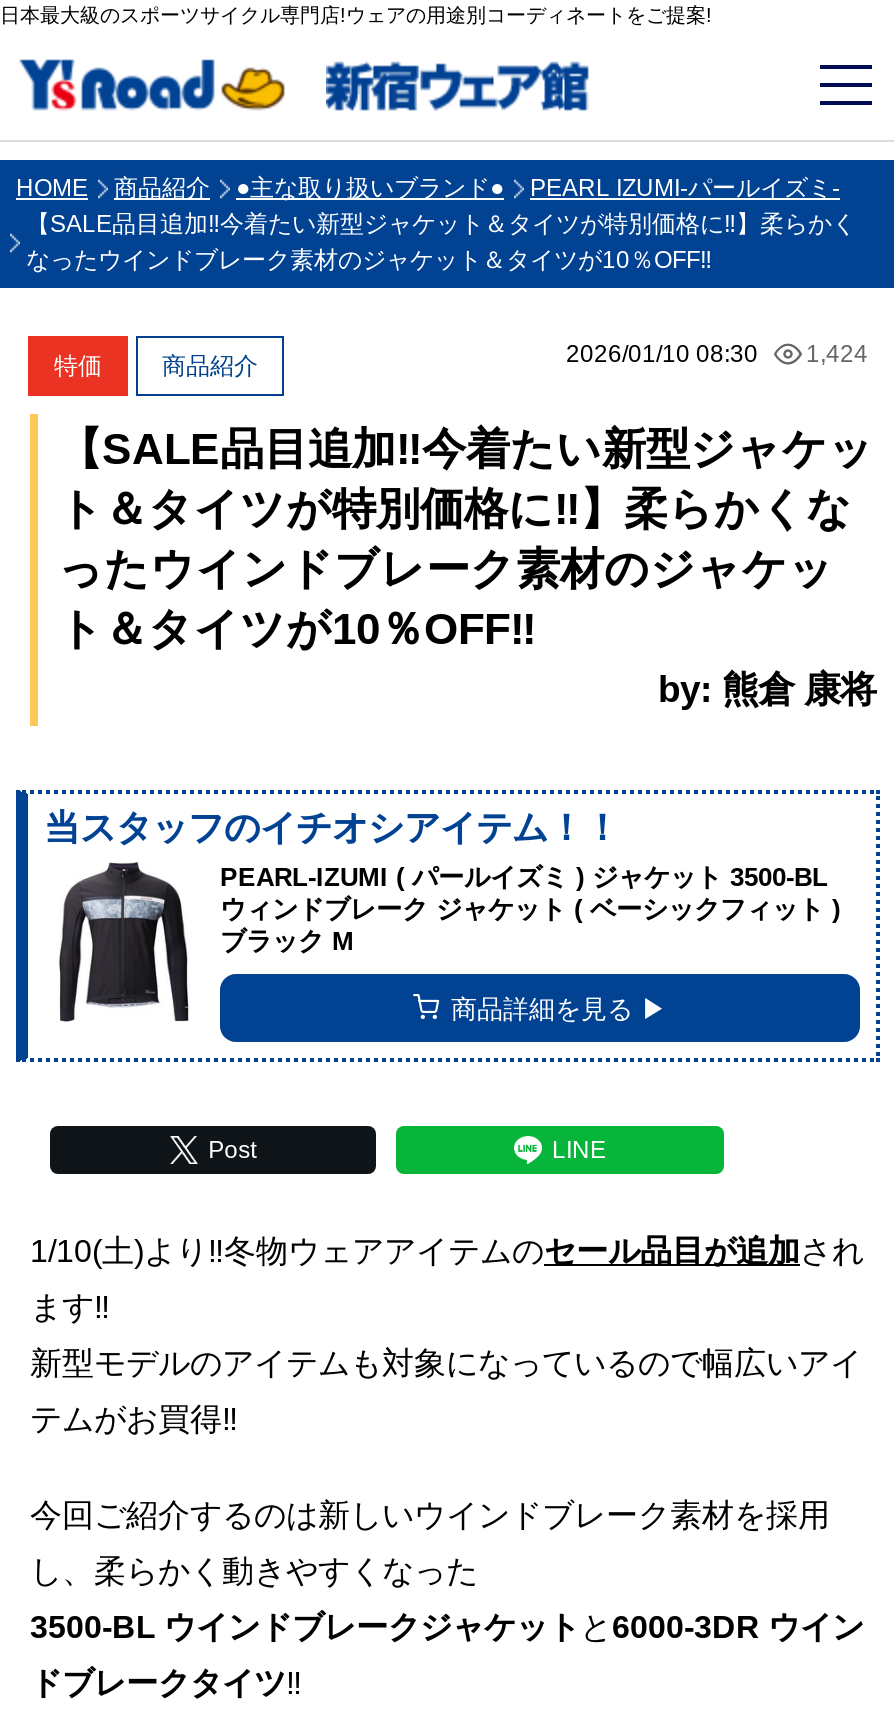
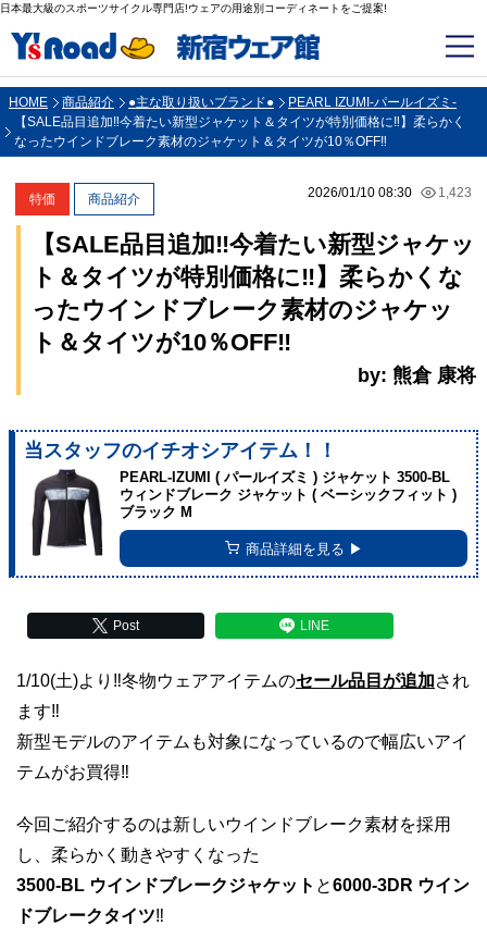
[566,340,868,368] 2026/01/10 08:30 1,424 -> [308,185,472,200] 2026/01/10 08:30 1,423

